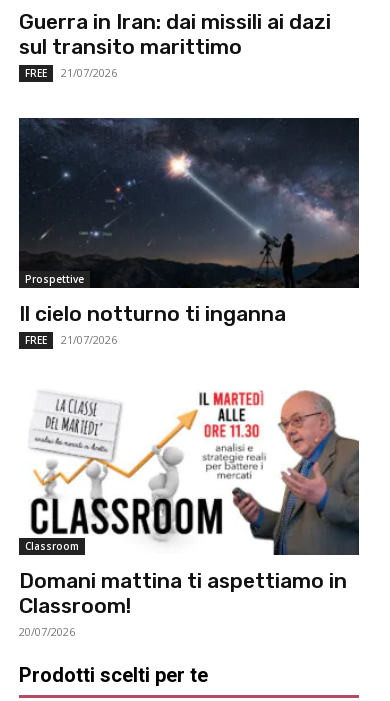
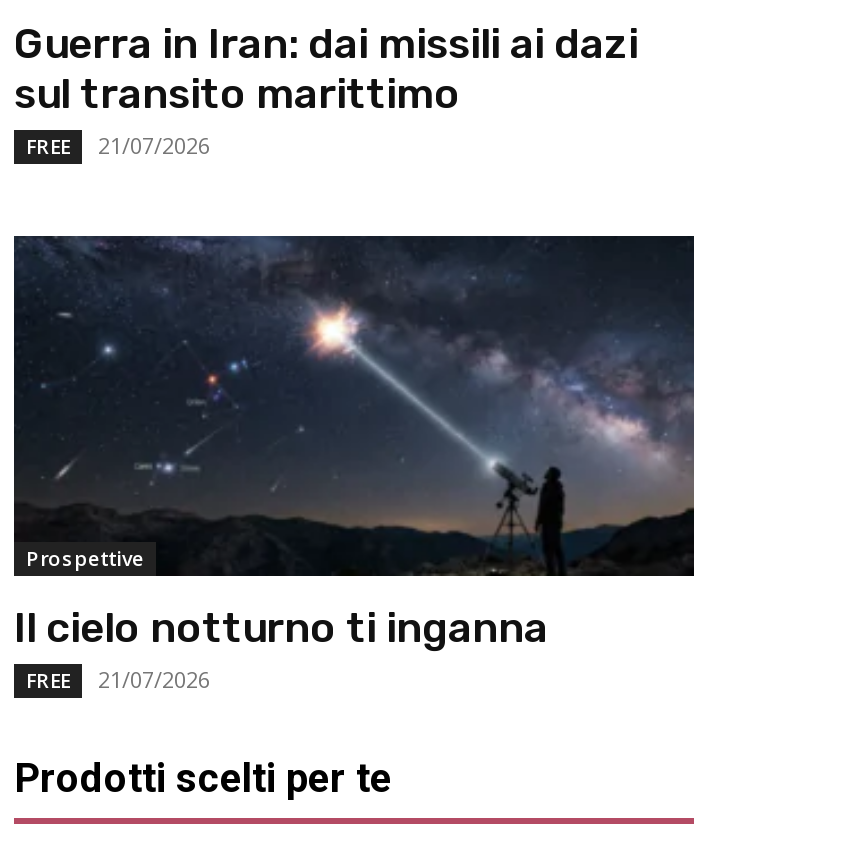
[19,390,360,639] [image] | Classroom | Domani mattina ti aspettiamo in | Classroom! | 20/07/2026 -> none

